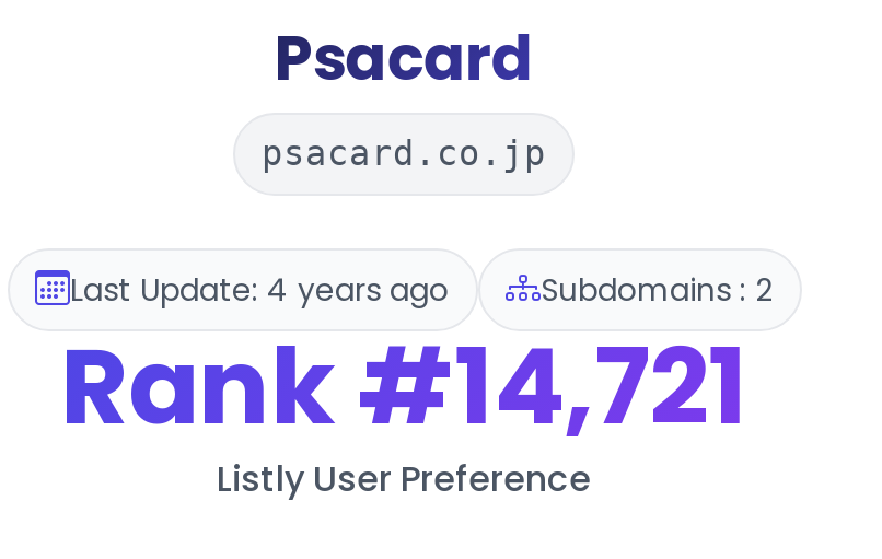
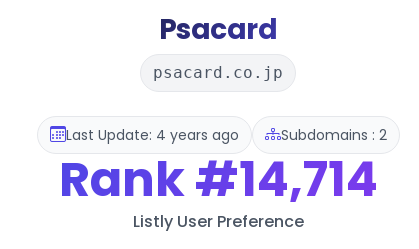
[60,314,747,461] Rank #14,721 -> [58,146,377,213] Rank #14,714

